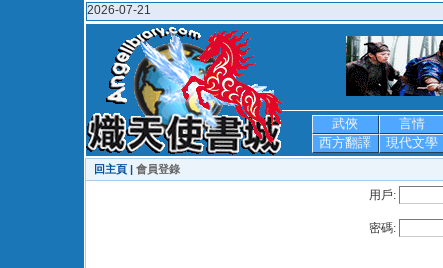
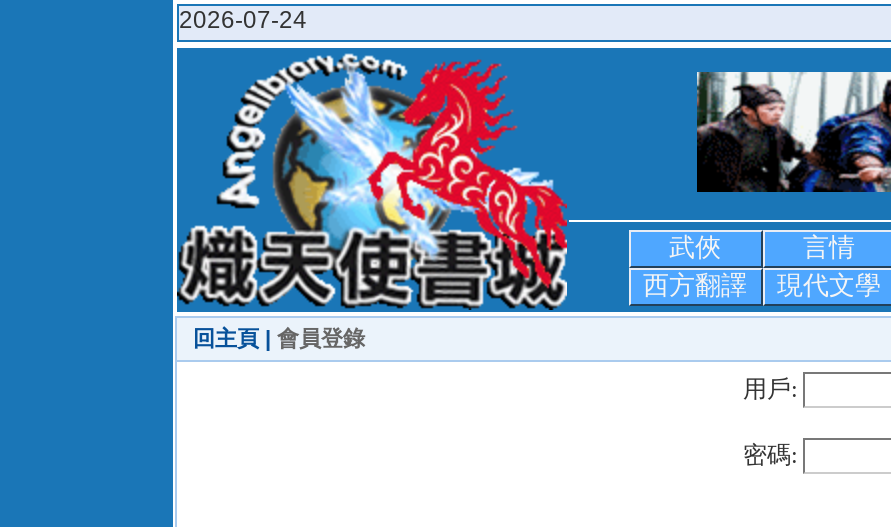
[87,3,151,17] 2026-07-21 -> [179,6,307,34] 2026-07-24

